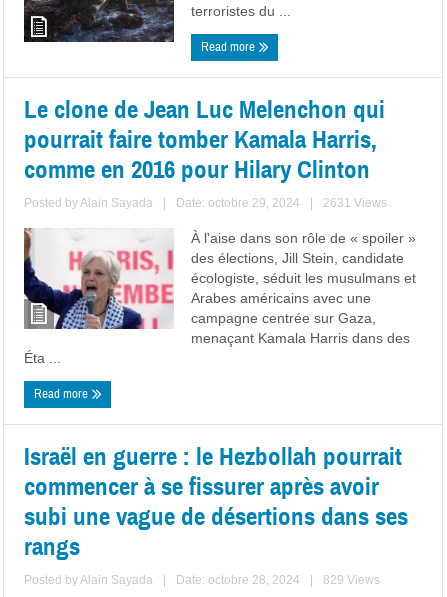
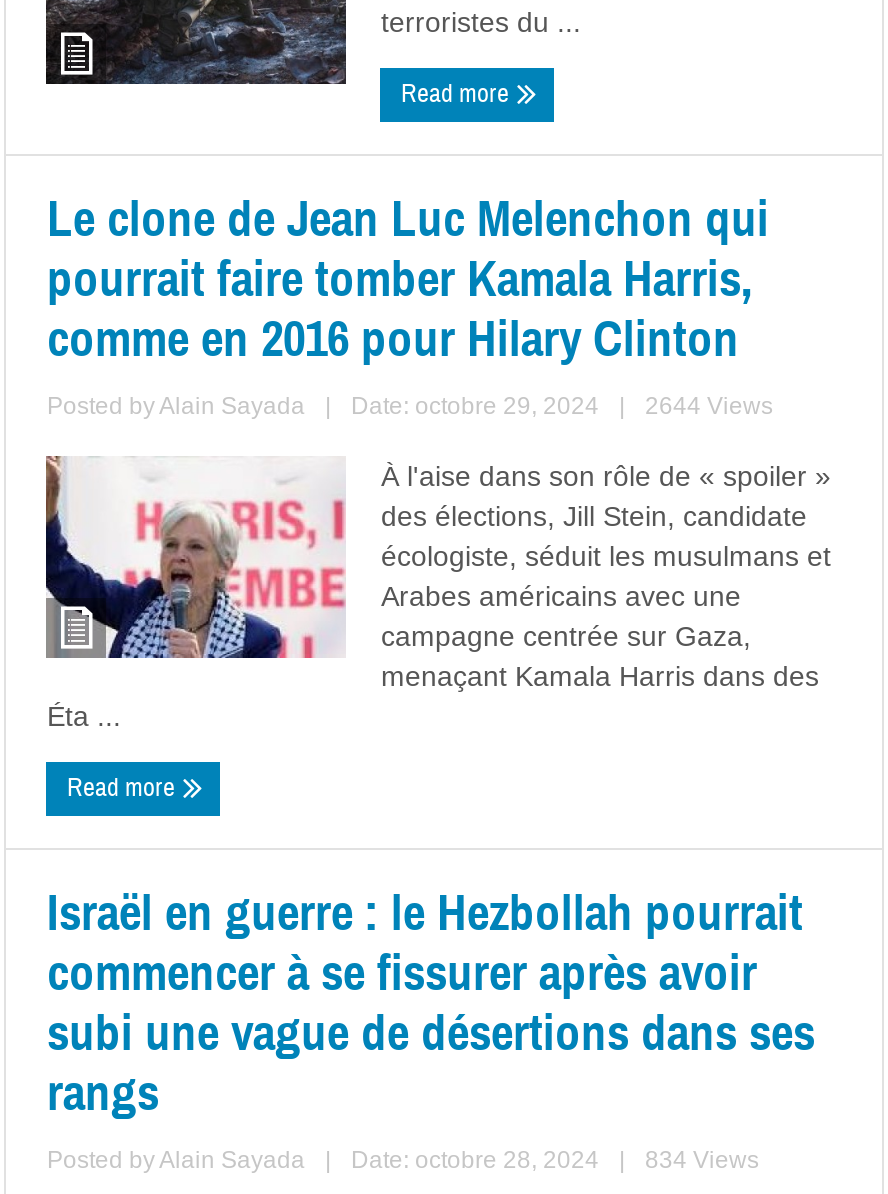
[323,196,387,210] 2631 Views -> [645,392,773,420] 2644 Views
[323,573,380,587] 829 Views -> [645,1146,759,1174] 834 Views

